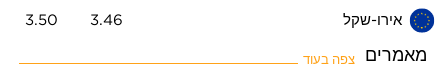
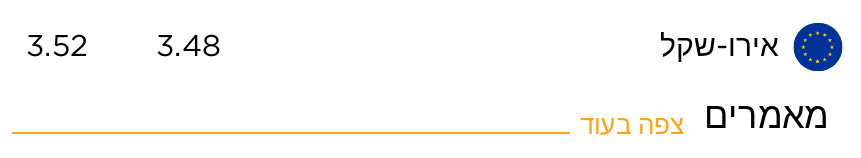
[25,10,58,32] 3.50 -> [26,26,88,70] 3.52
[89,10,122,32] 3.46 -> [156,26,220,70] 3.48

